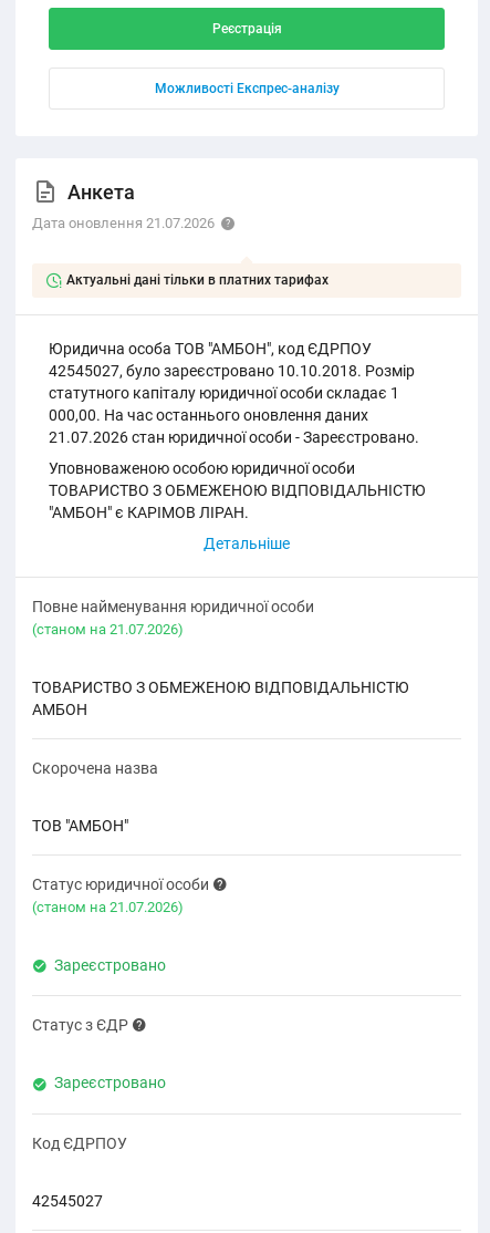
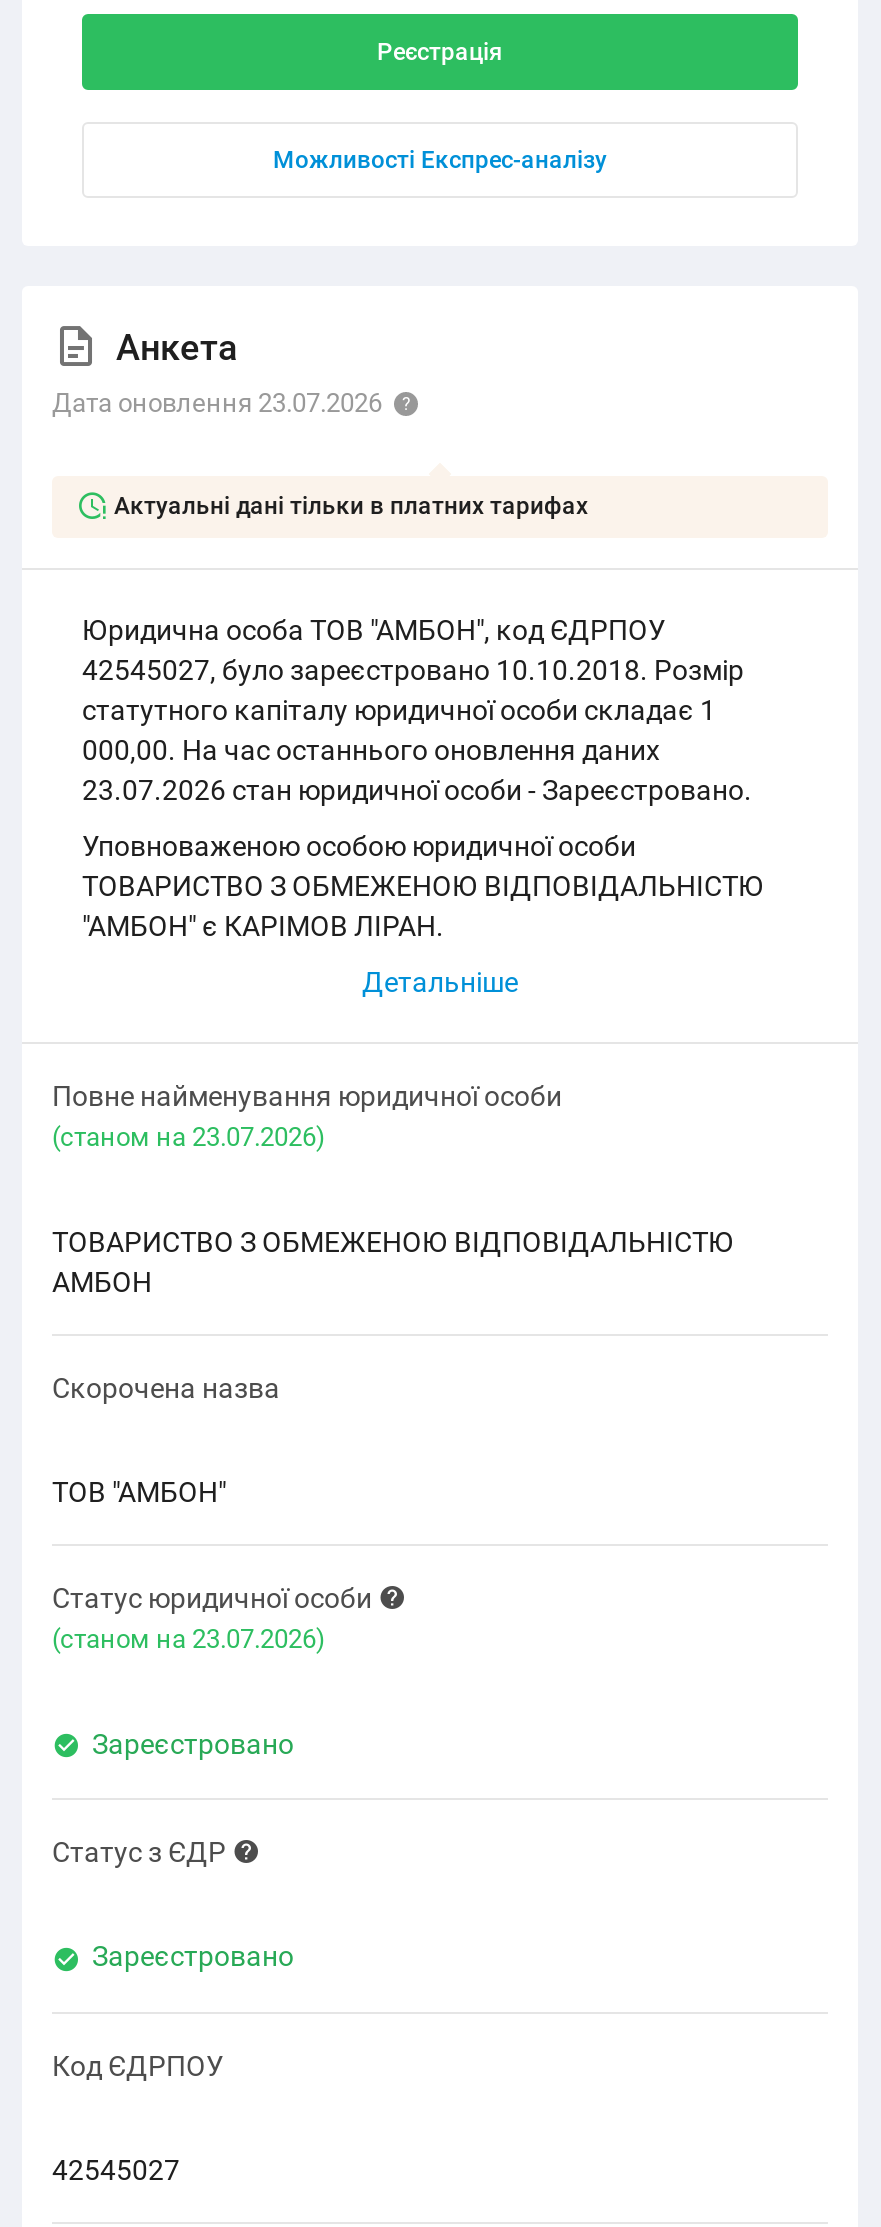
[32,215,215,231] Дата оновлення 21.07.2026 -> [52,388,382,418] Дата оновлення 23.07.2026
[49,429,419,446] 21.07.2026 стан юридичної особи - Зареєстровано. -> [82,774,752,806] 23.07.2026 стан юридичної особи - Зареєстровано.
[32,621,184,638] (cтаном на 21.07.2026) -> [52,1122,326,1152] (cтаном на 23.07.2026)
[32,899,184,916] (cтаном на 21.07.2026) -> [52,1624,326,1654] (cтаном на 23.07.2026)

